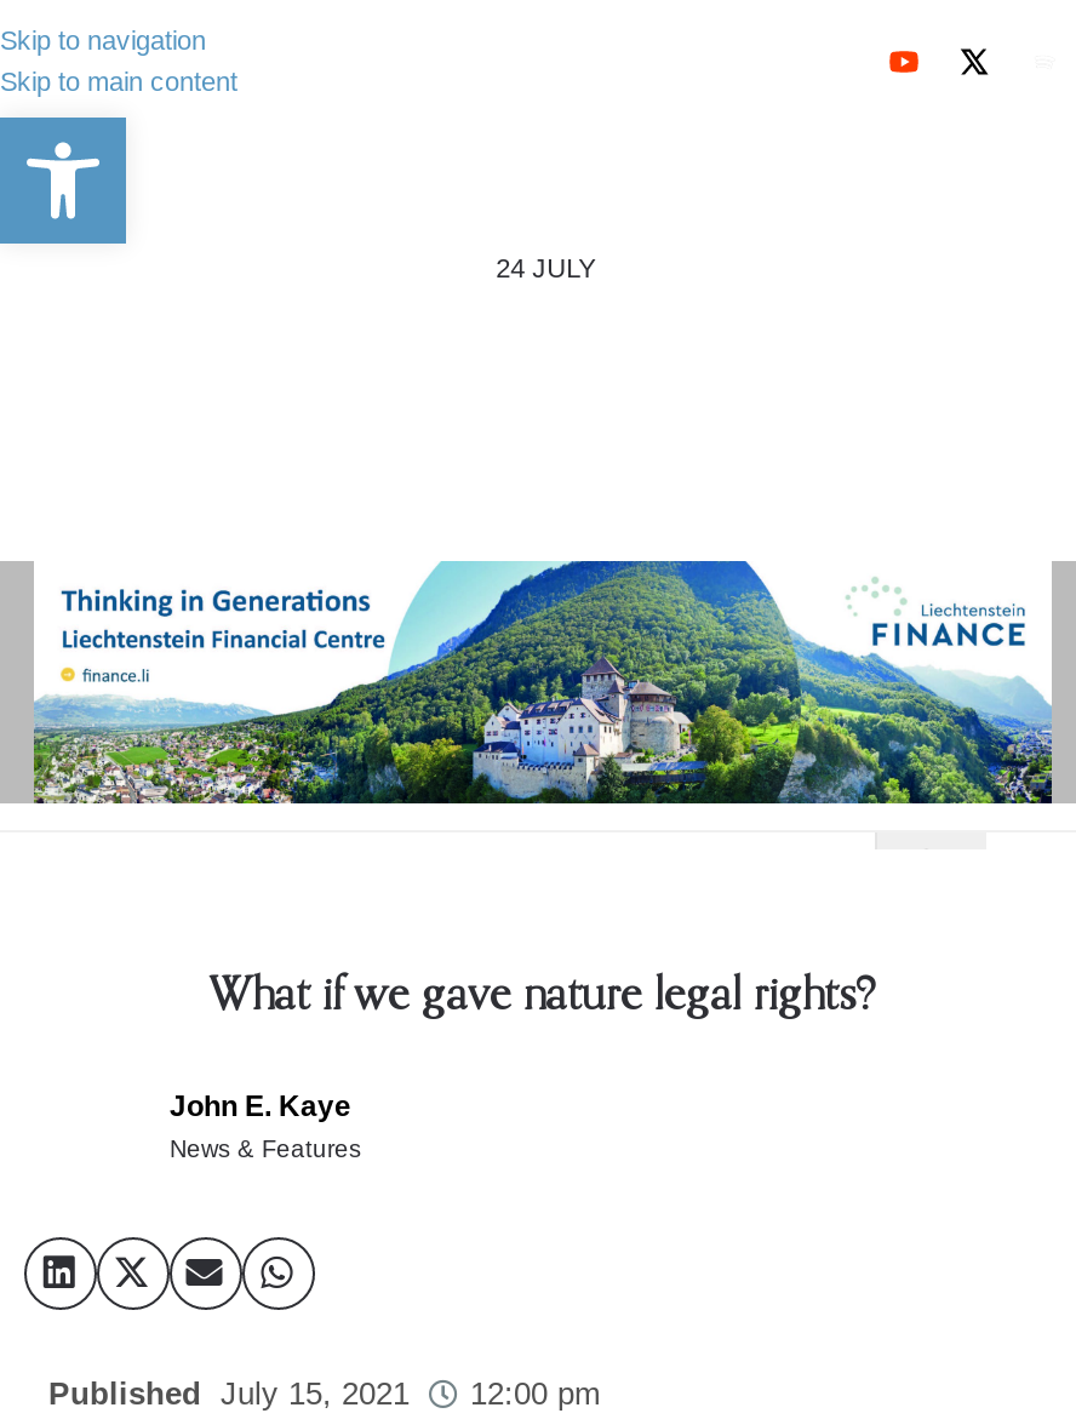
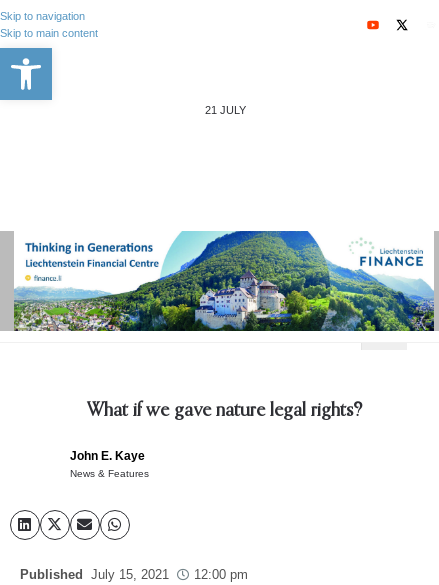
[496,253,595,282] 24 JULY -> [205,104,246,116] 21 JULY

